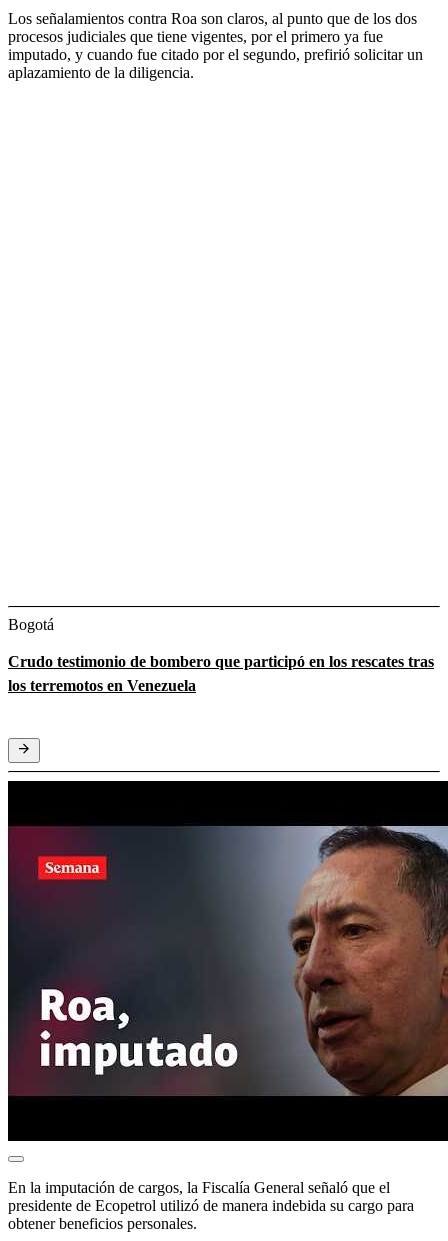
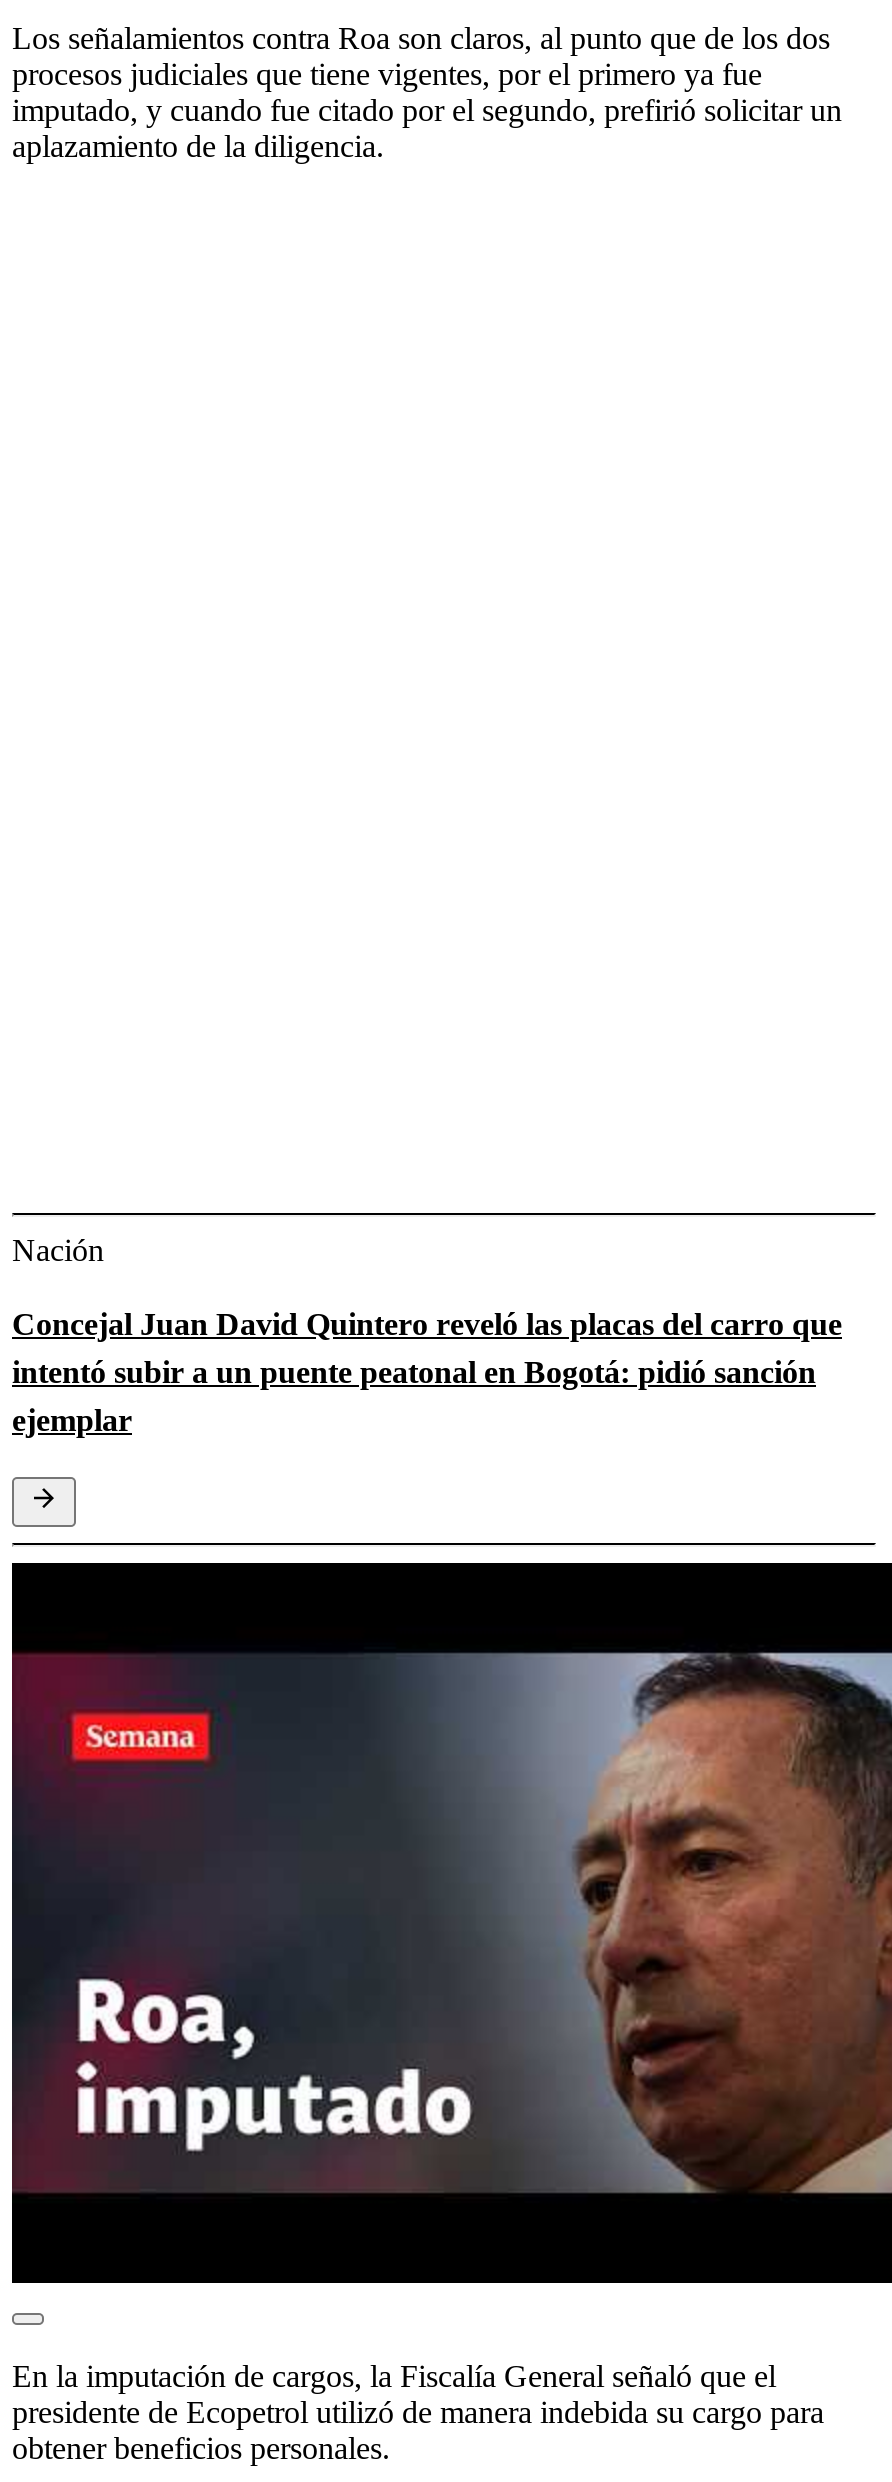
[8,616,54,633] Bogotá -> [12,1232,104,1266] Nación
[8,653,434,694] Crudo testimonio de bombero que participó en los rescates tras | los terremotos en Venezuela -> [12,1306,842,1436] Concejal Juan David Quintero reveló las placas del carro que | intentó subir a un puente peatonal en Bogotá: pidió sanción | ejemplar

